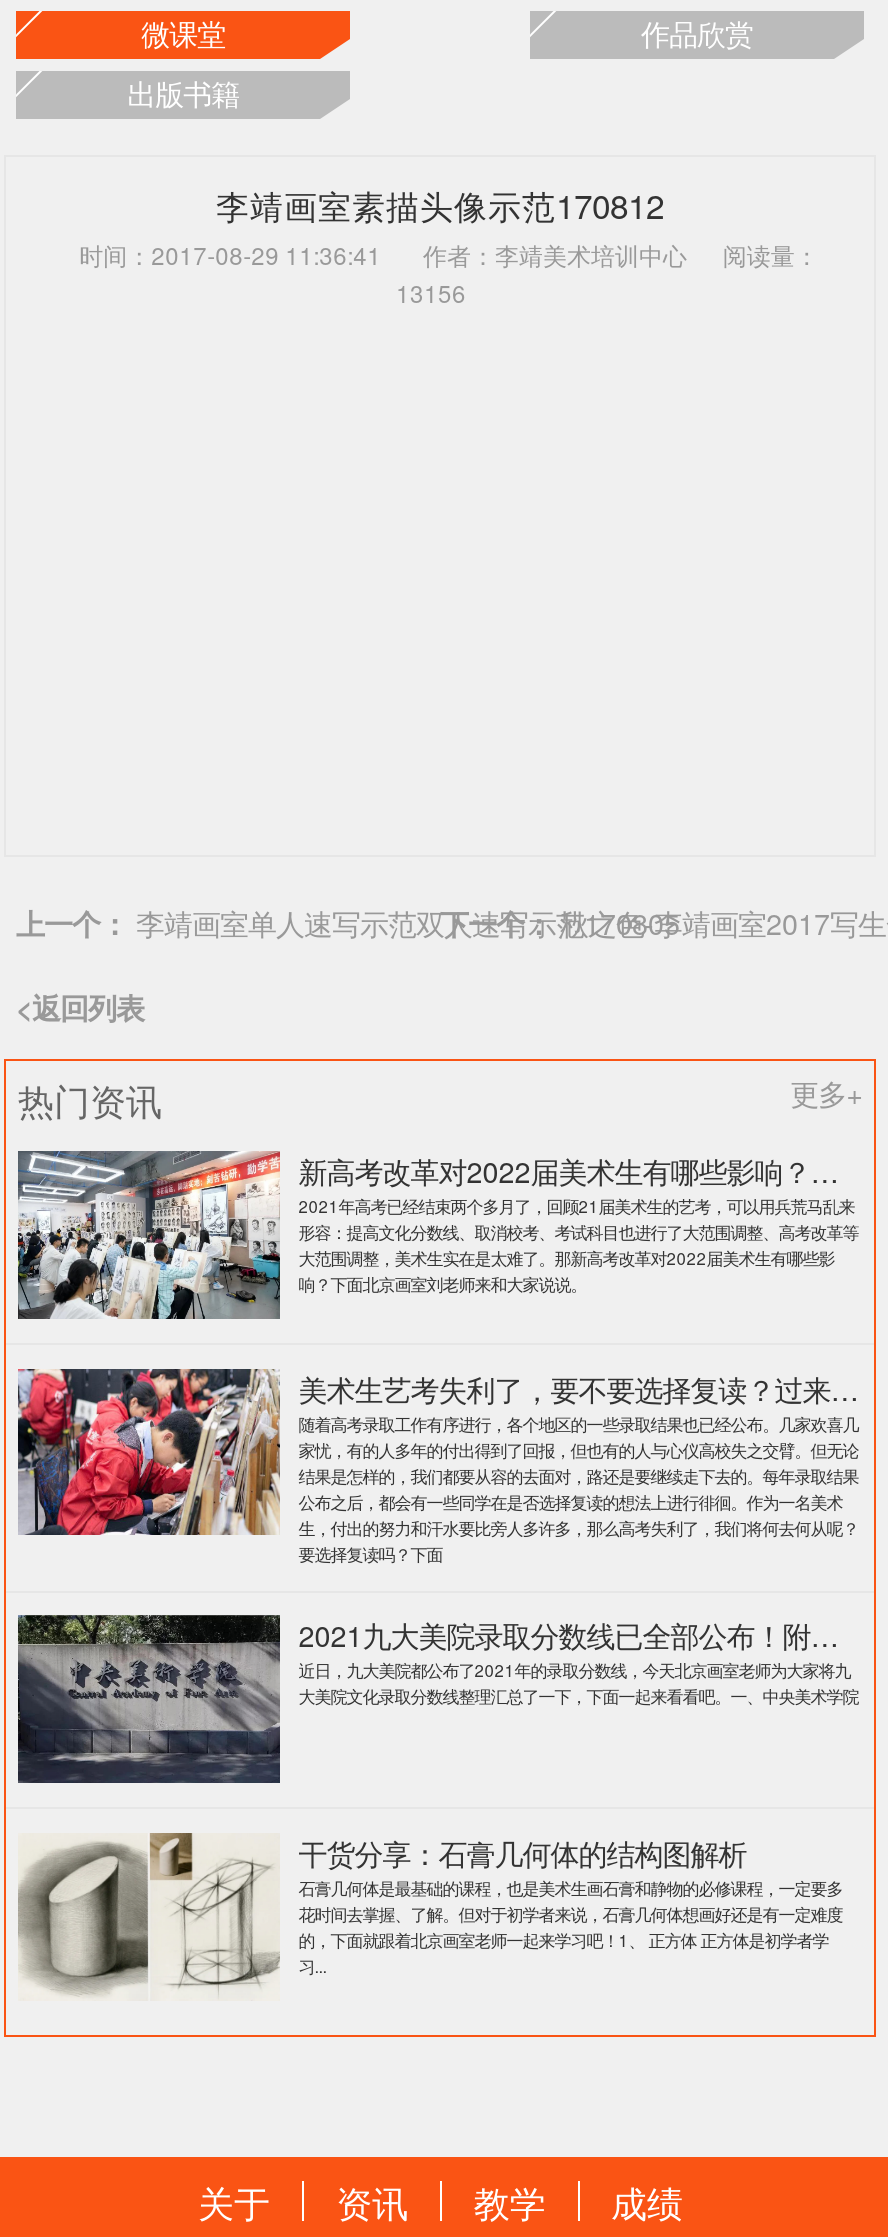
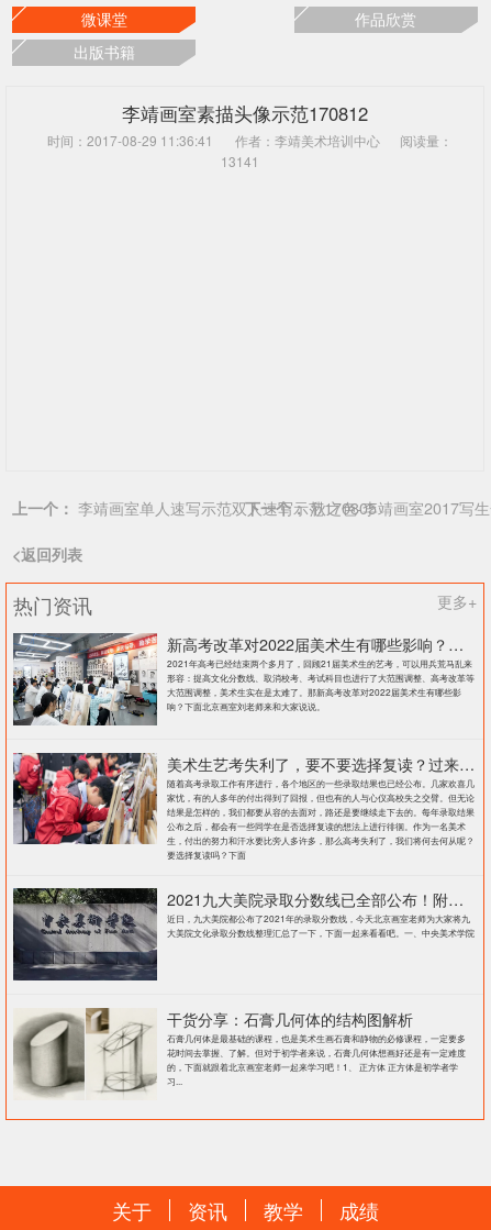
[396,275,466,309] 13156 -> [221,151,259,170] 13141

